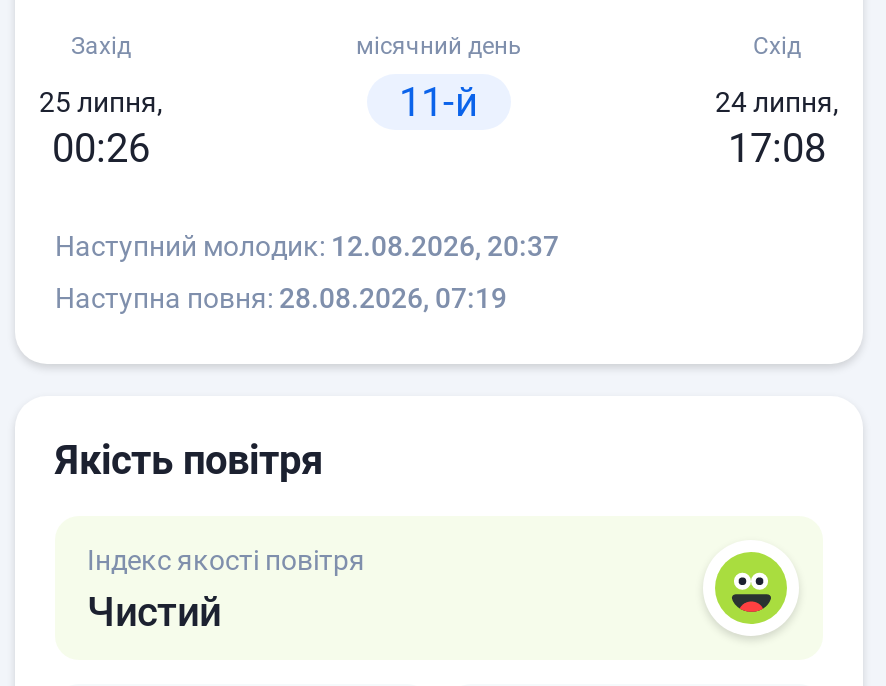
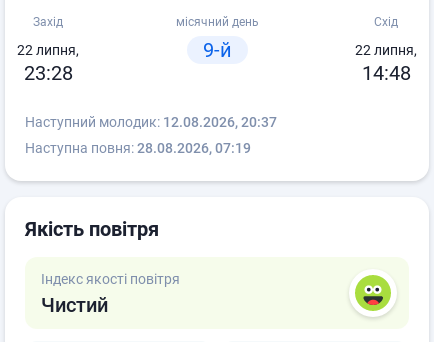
[39,86,163,118] 25 липня, -> [17,42,79,58] 22 липня,
[399,78,479,126] 11-й -> [202,38,231,62] 9-й
[715,86,839,118] 24 липня, -> [355,42,417,58] 22 липня,
[52,124,150,172] 00:26 -> [23,61,72,85] 23:28
[728,124,826,172] 17:08 -> [361,61,410,85] 14:48

